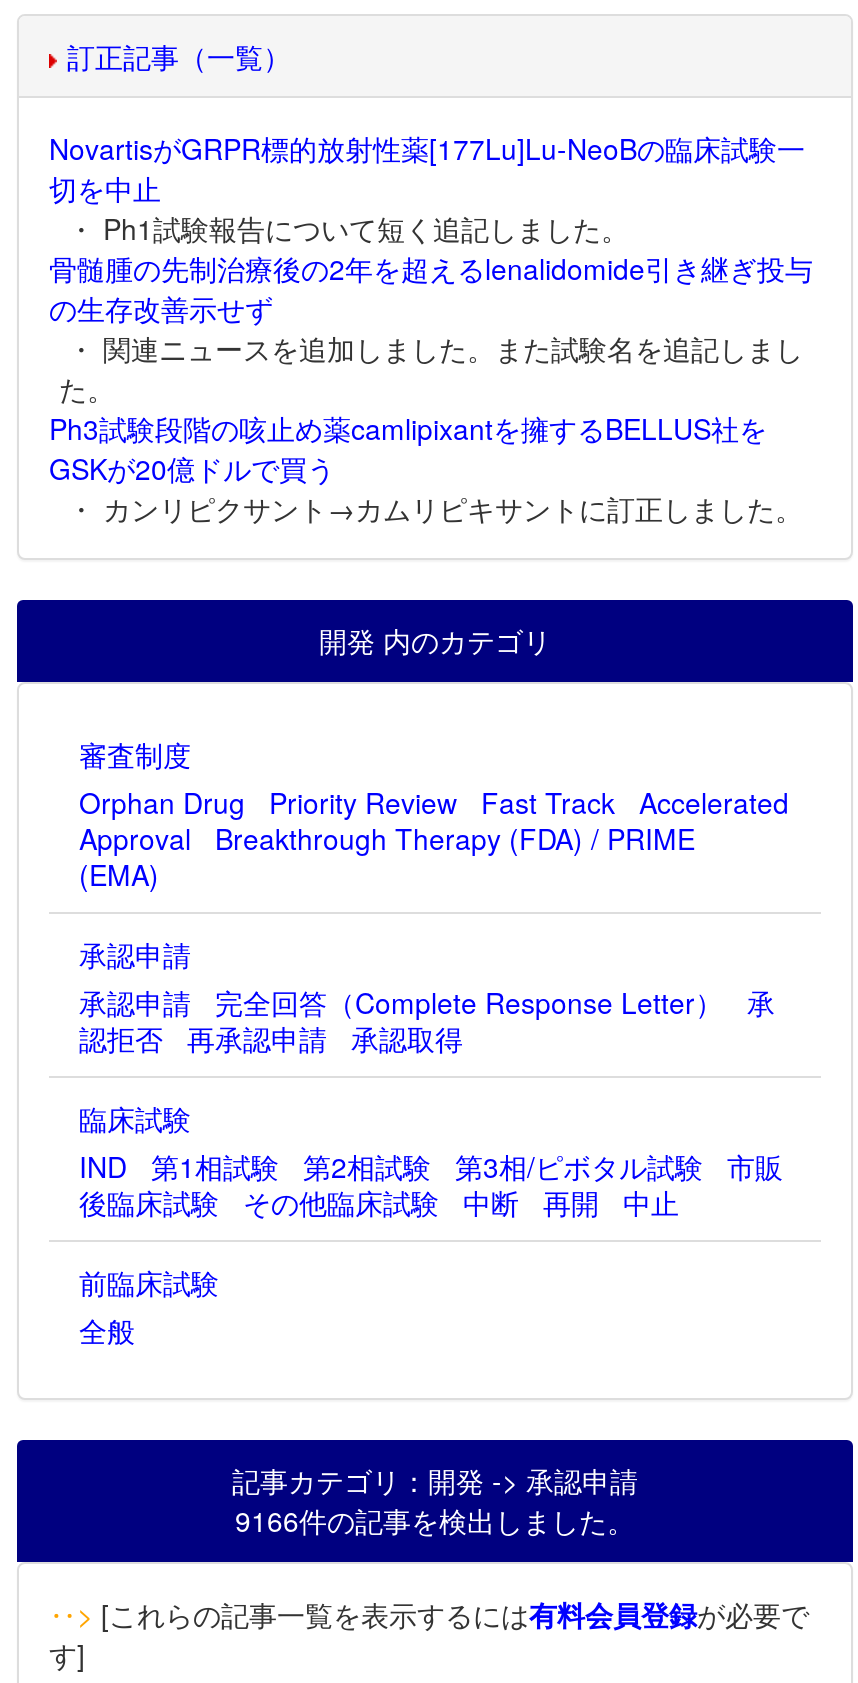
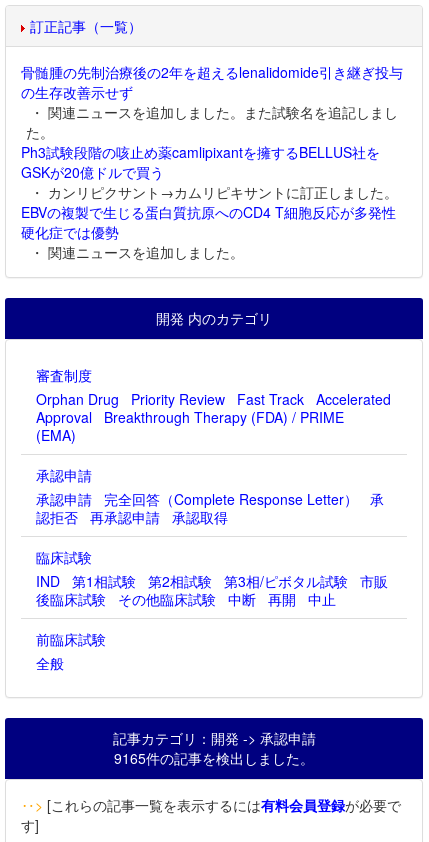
[49,128,805,248] NovartisがGRPR標的放射性薬[177Lu]Lu-NeoBの臨床試験一 | 切を中止 | ・ Ph1試験報告について短く追記しました。 -> none
moved [49,248,813,488] -> [21,62,403,182]: 骨髄腫の先制治療後の2年を超えるlenalidomide引き継ぎ投与 | の生存改善示せず | ・ 関連ニュースを追加しました。また試験名を追記しまし | た。 | Ph3試験段階の咳止め薬camlipixantを擁するBELLUS社を | GSKが20億ドルで買う
none -> [21,202,396,262] EBVの複製で生じる蛋白質抗原へのCD4 T細胞反応が多発性 | 硬化症では優勢 | ・ 関連ニュースを追加しました。
[235,1500,635,1540] 9166件の記事を検出しました。 -> [114,748,314,768] 9165件の記事を検出しました。

